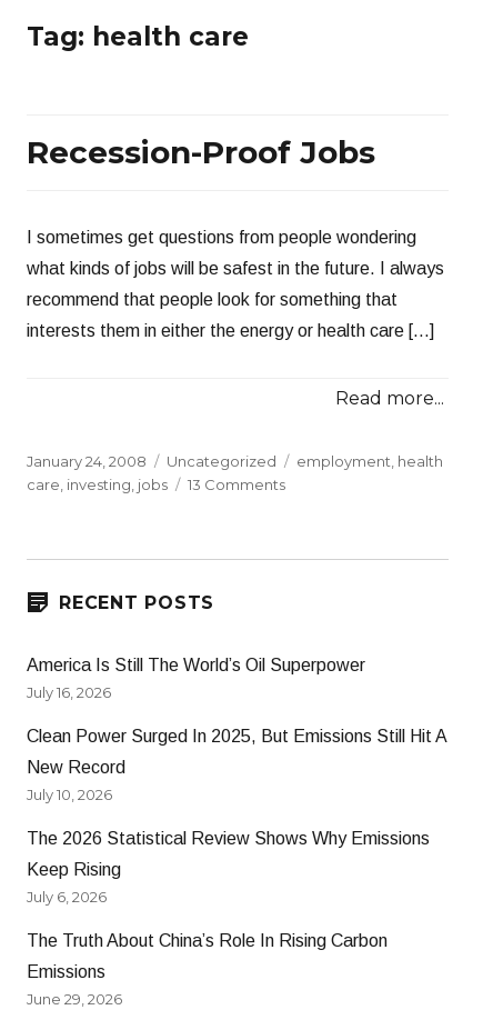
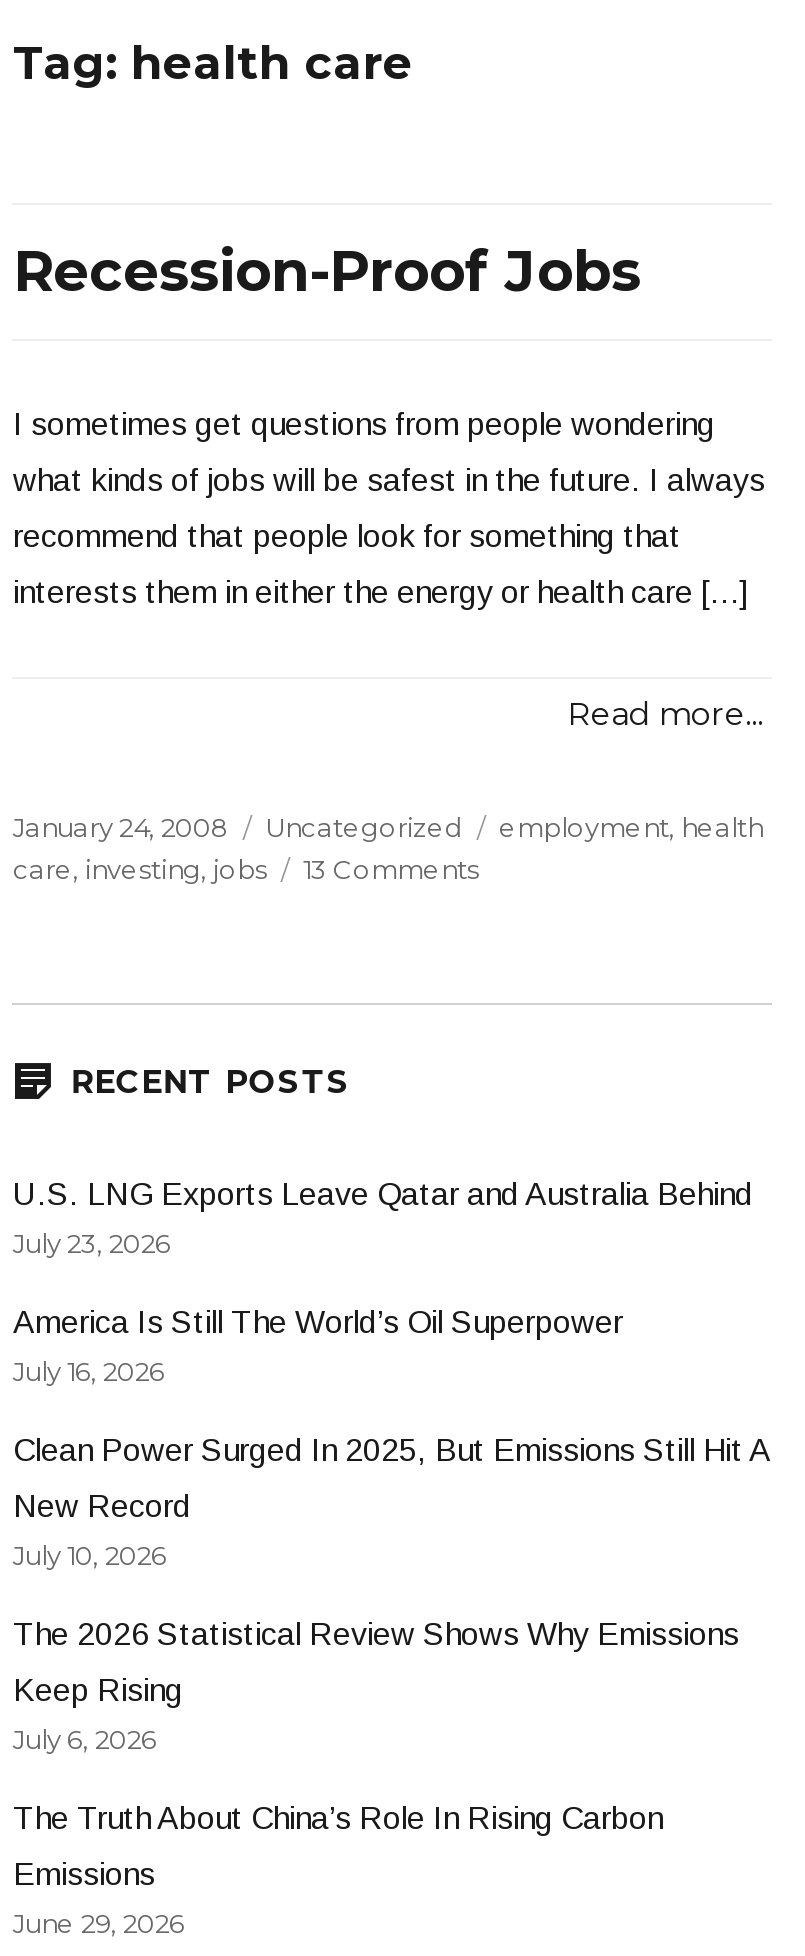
none -> [13,1177,753,1259] U.S. LNG Exports Leave Qatar and Australia Behind | July 23, 2026

